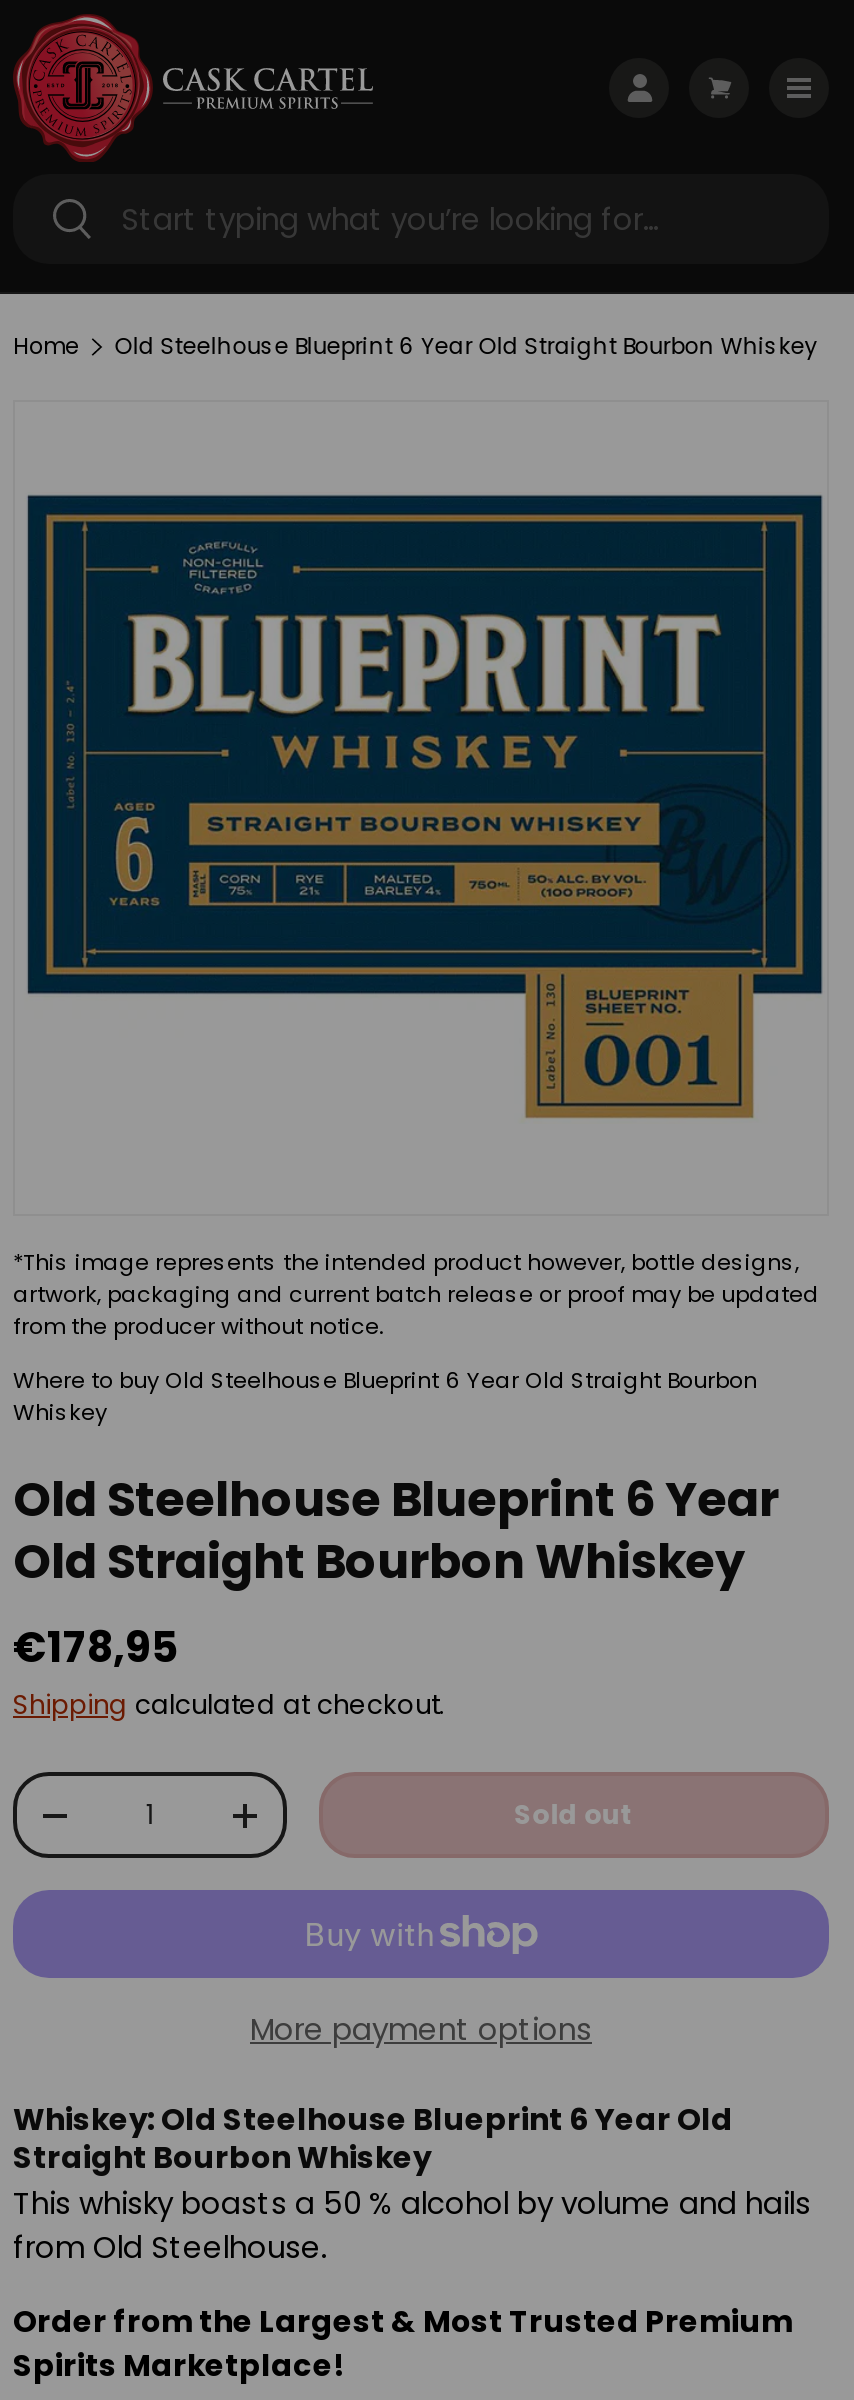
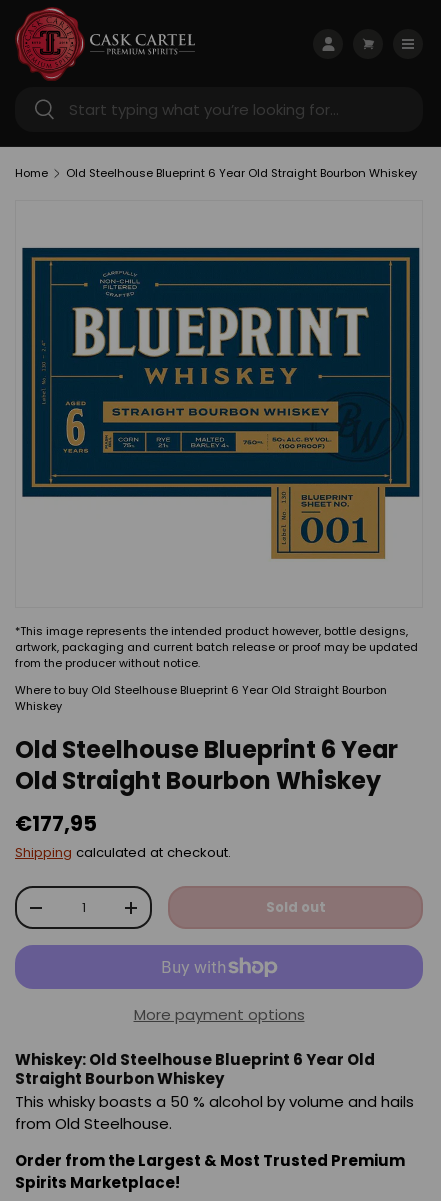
[13,1618,179,1676] €178,95 -> [15,809,97,838] €177,95

